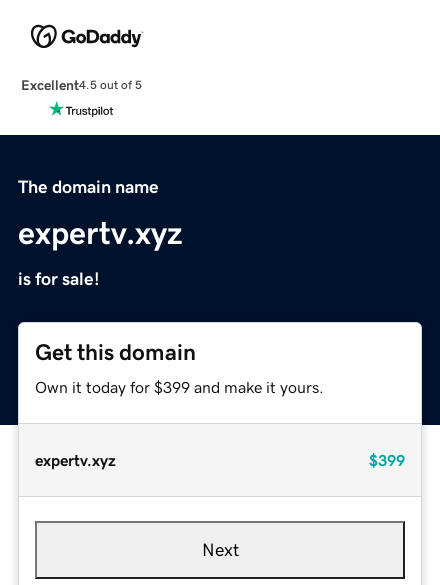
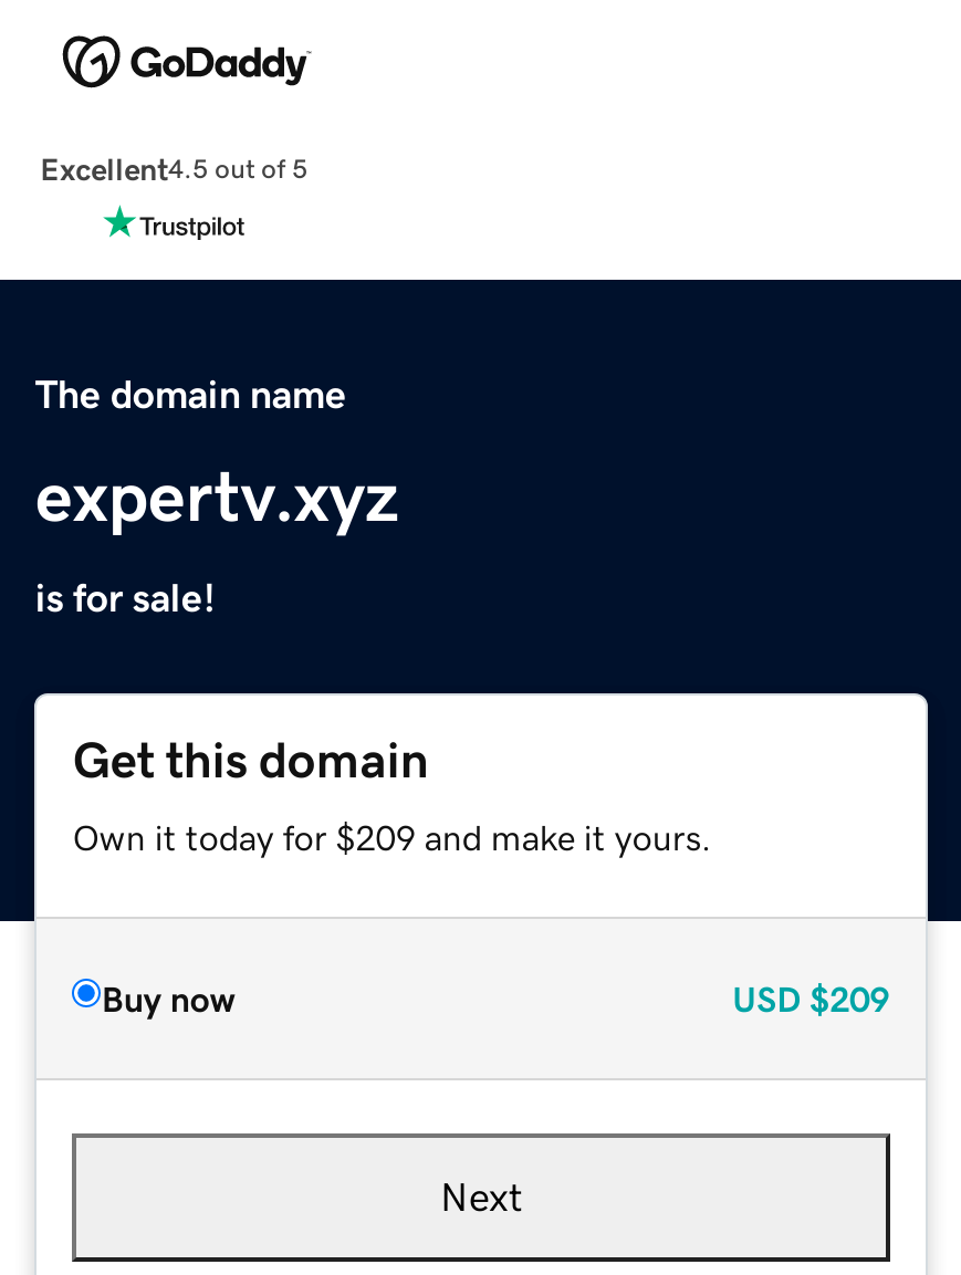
[35,379,324,395] Own it today for $399 and make it yours. -> [73,819,712,854] Own it today for $209 and make it yours.
[35,452,405,468] expertv.xyz | $399 -> [102,980,889,1015] Buy now | USD $209

